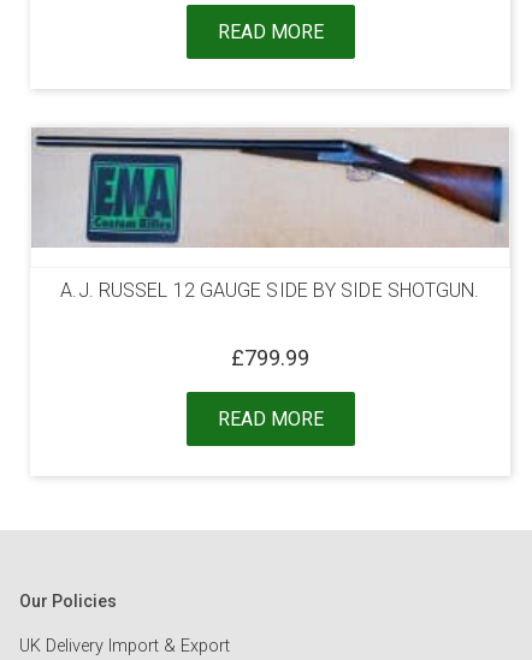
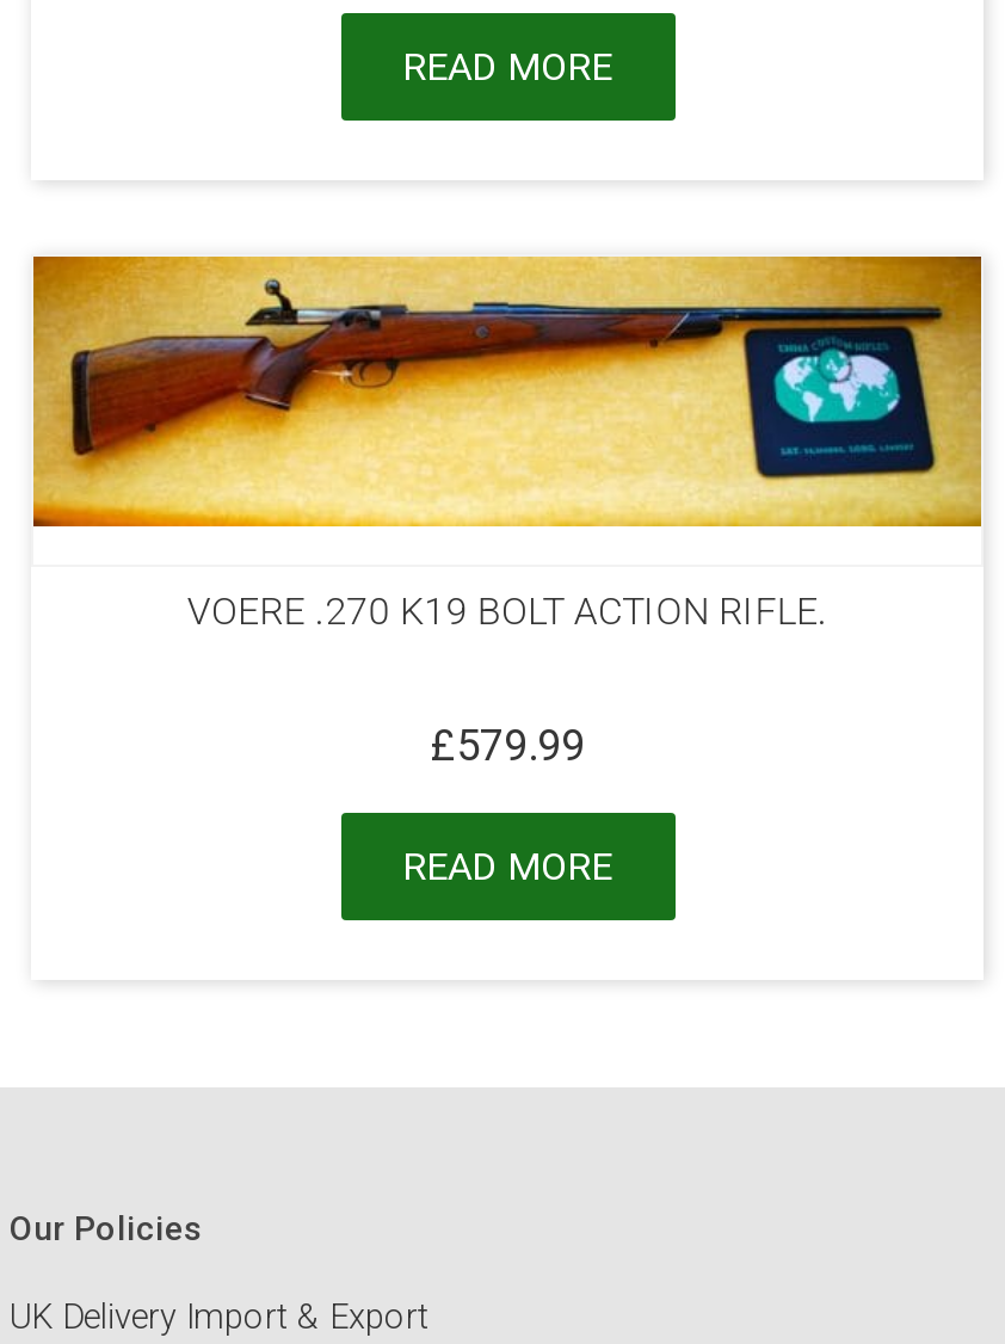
[31,127,509,302] [image] | A.J. RUSSEL 12 GAUGE SIDE BY SIDE SHOTGUN. -> [31,254,984,632] [image] | VOERE .270 K19 BOLT ACTION RIFLE.
[231,345,309,370] £799.99 -> [430,718,585,768] £579.99

